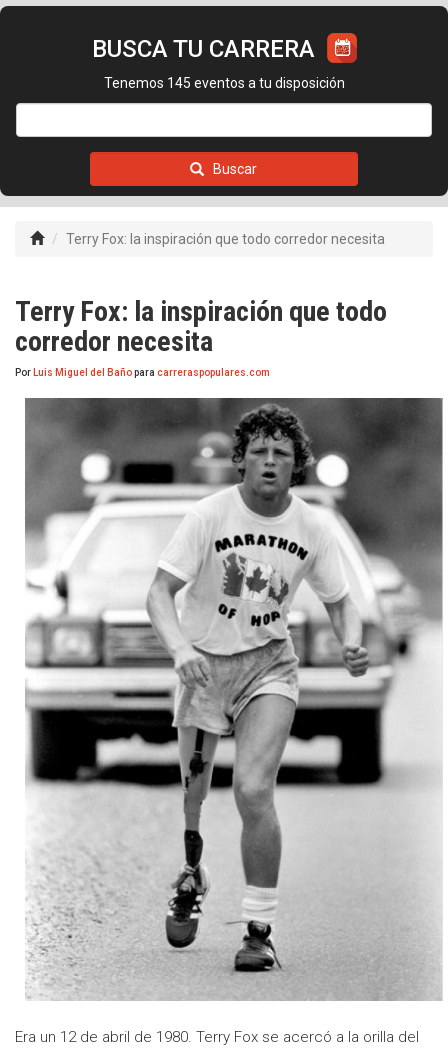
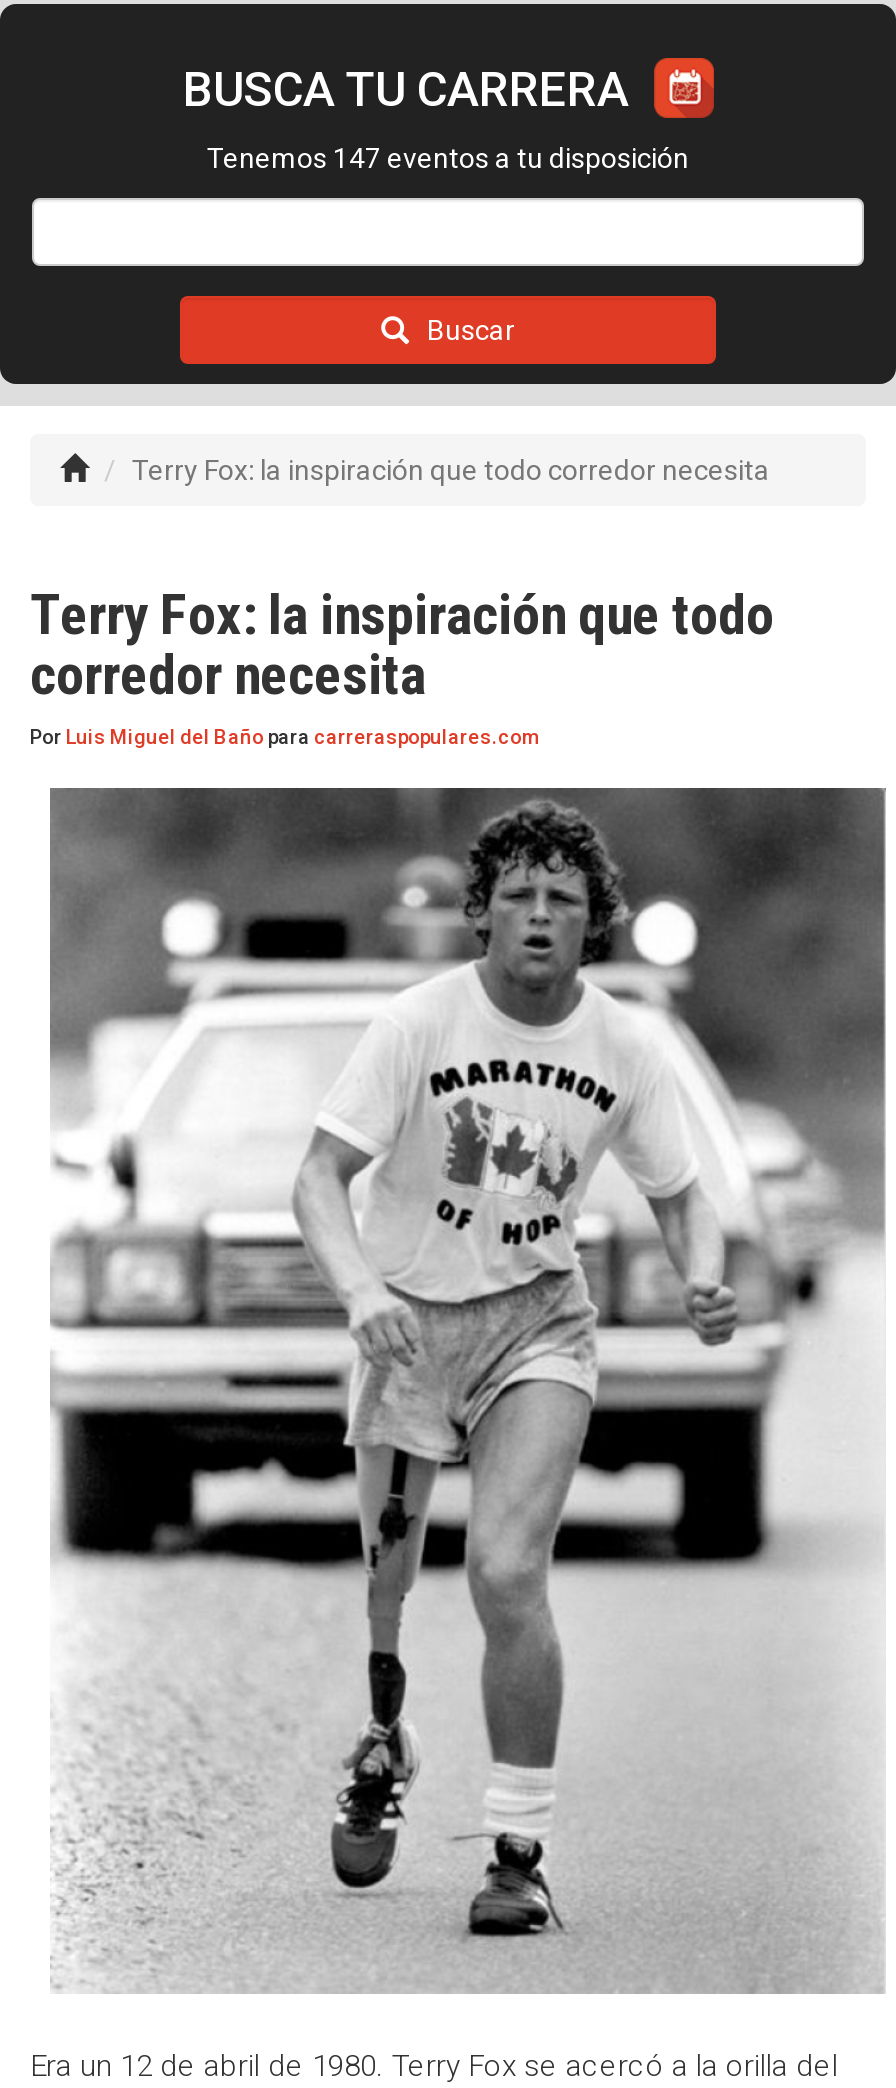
[103,75,344,91] Tenemos 145 eventos a tu disposición -> [207,142,689,174] Tenemos 147 eventos a tu disposición

